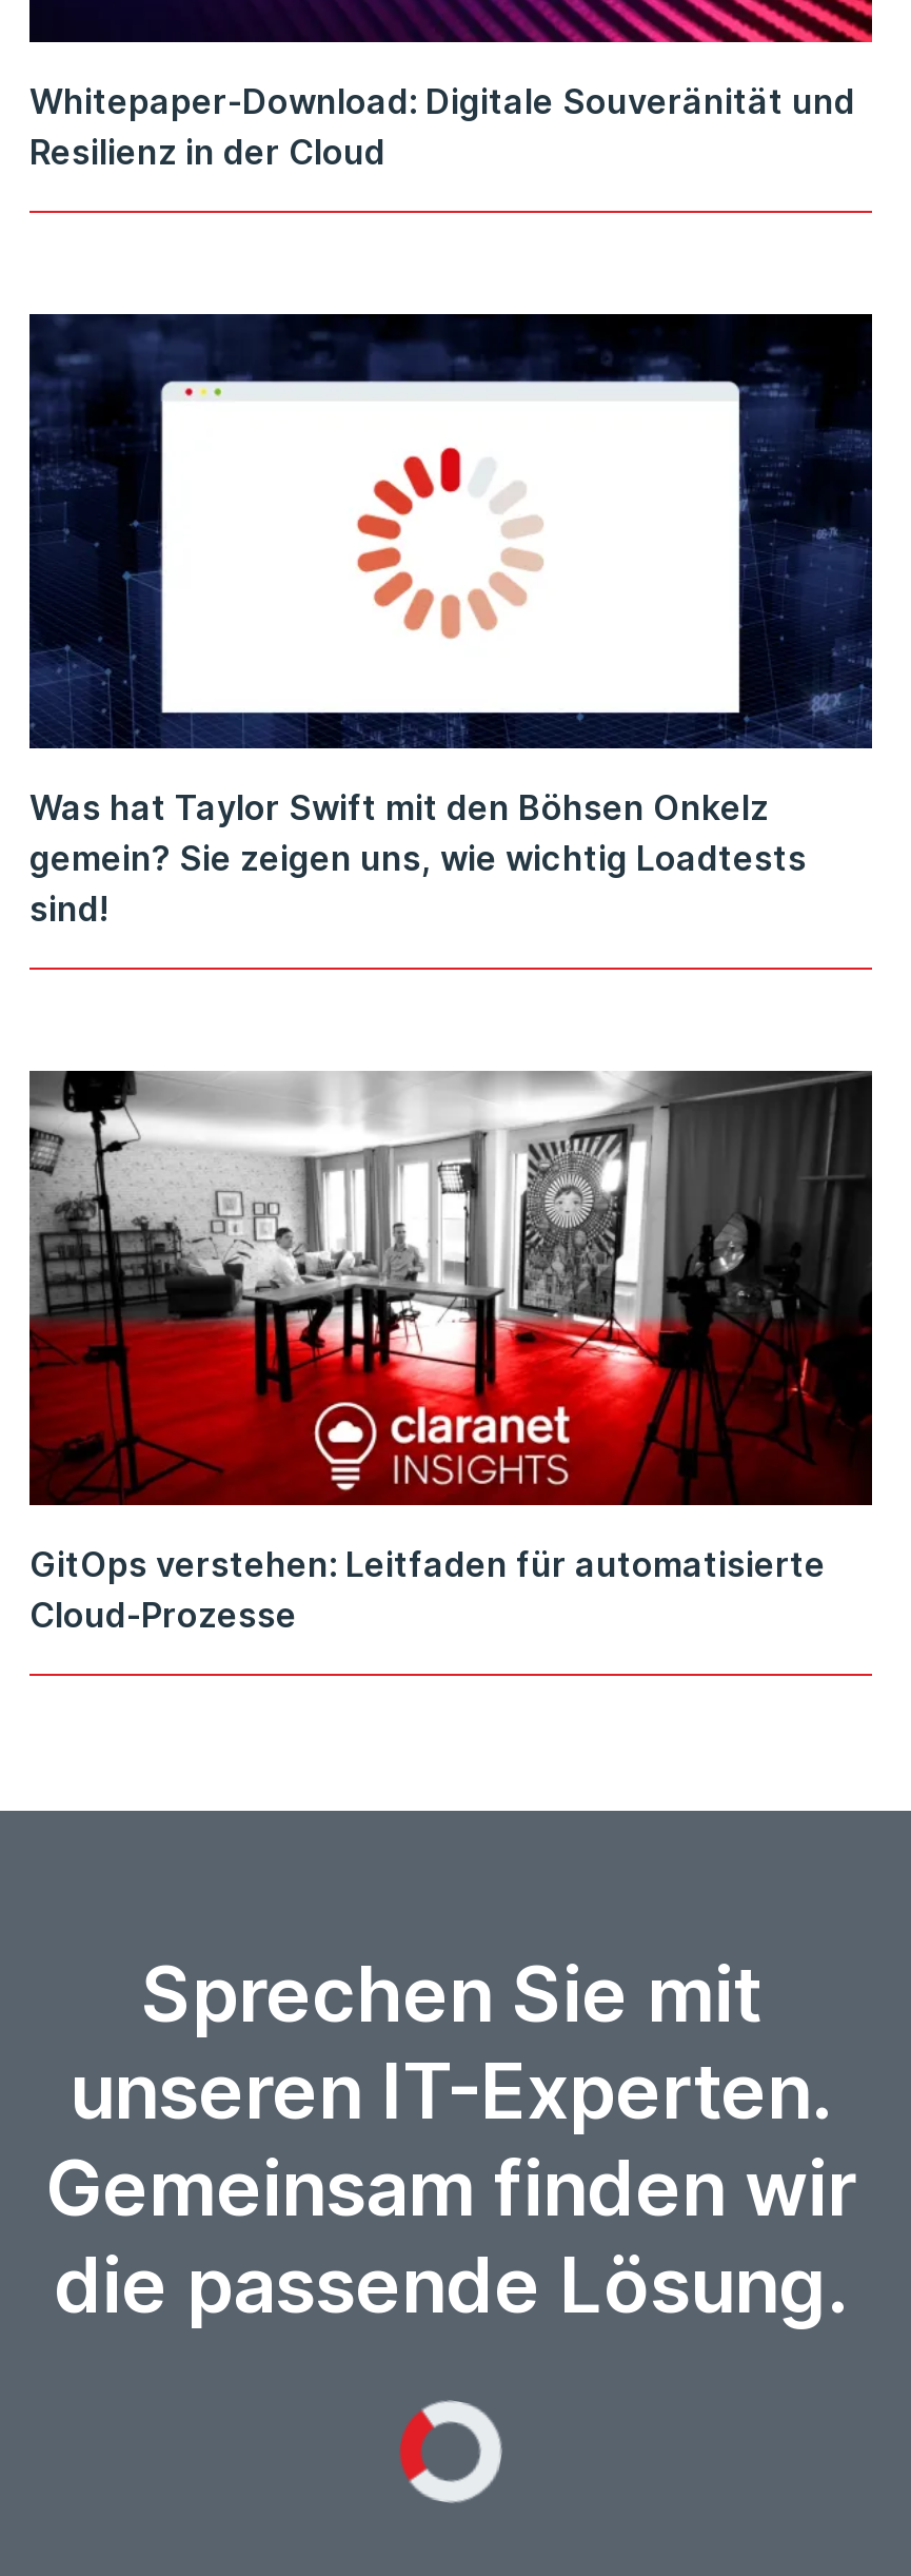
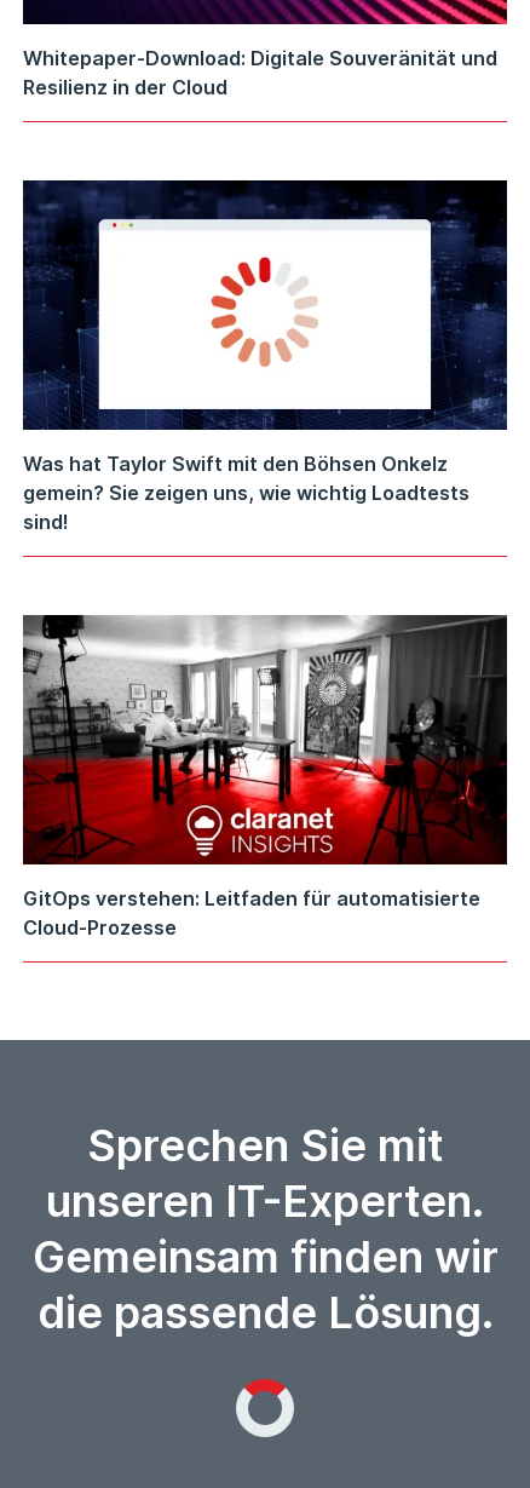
[398,2399,484,2481] [image] -> [235,1379,286,1424] [image]

